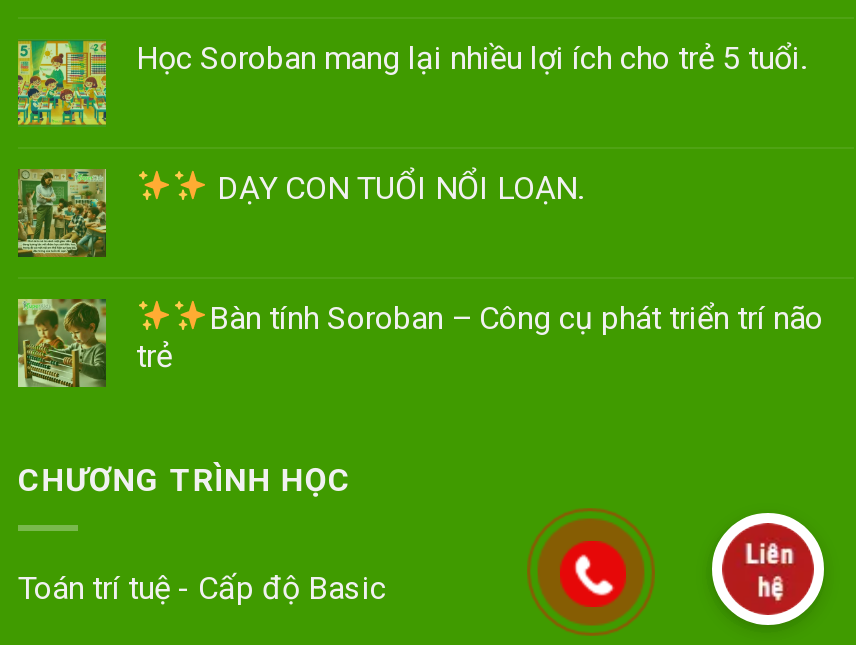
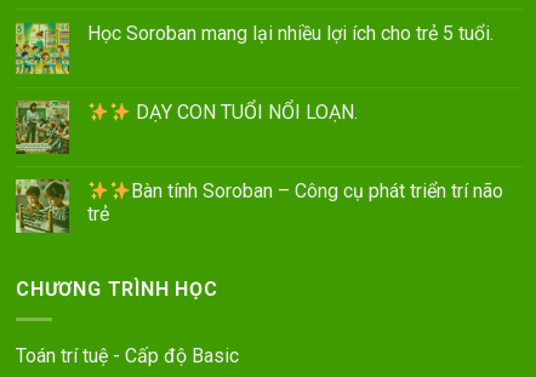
[526,508,656,636] [image] -> none
[710,510,826,628] [image] -> none

